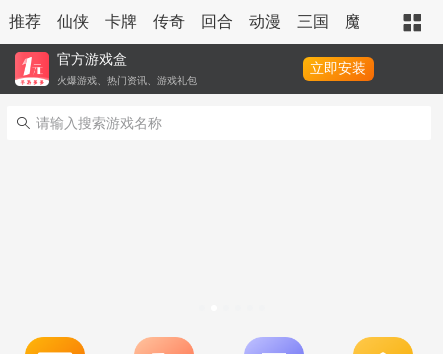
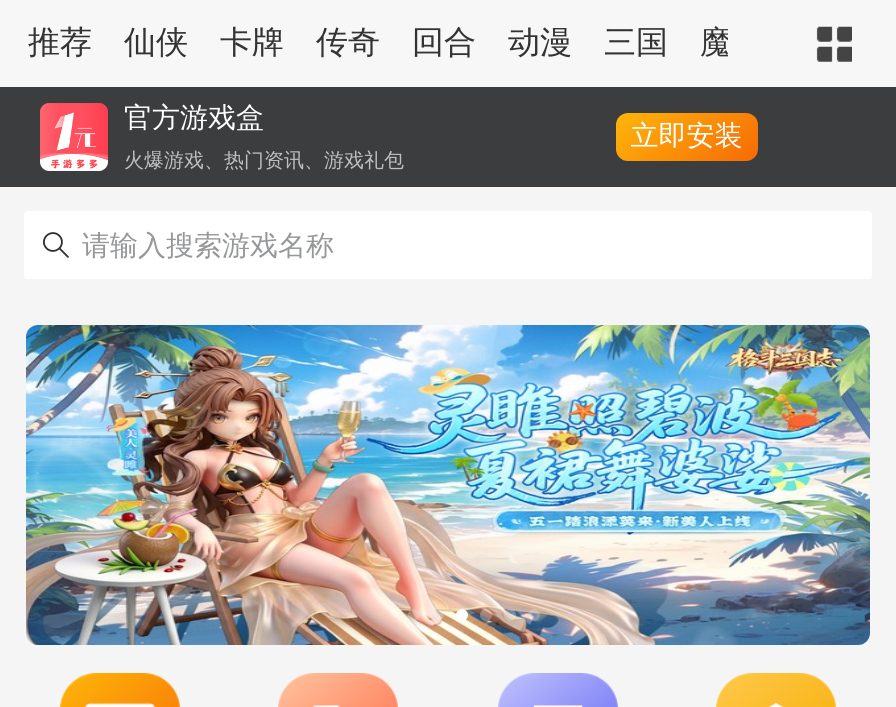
none -> [24,323,872,647] [image]

